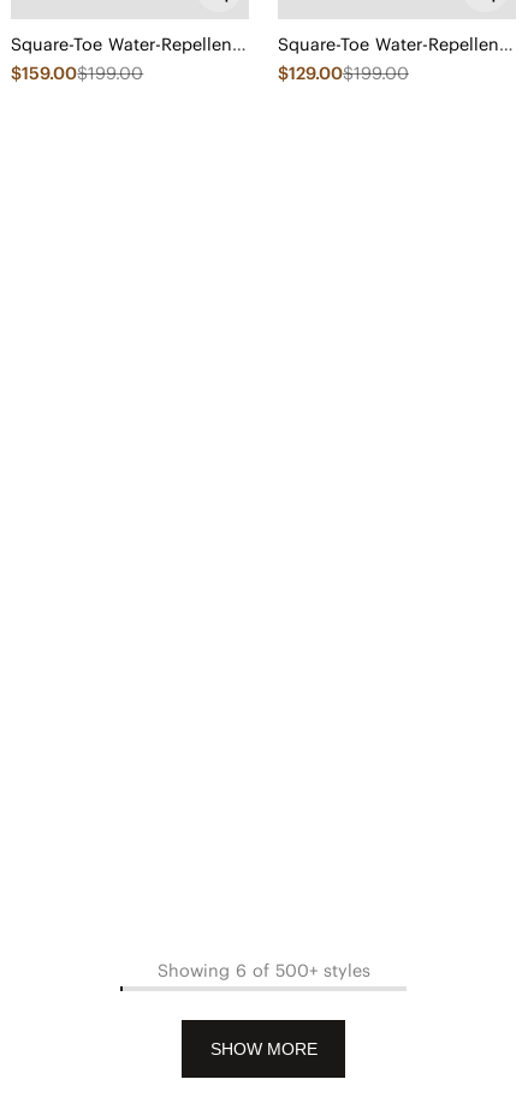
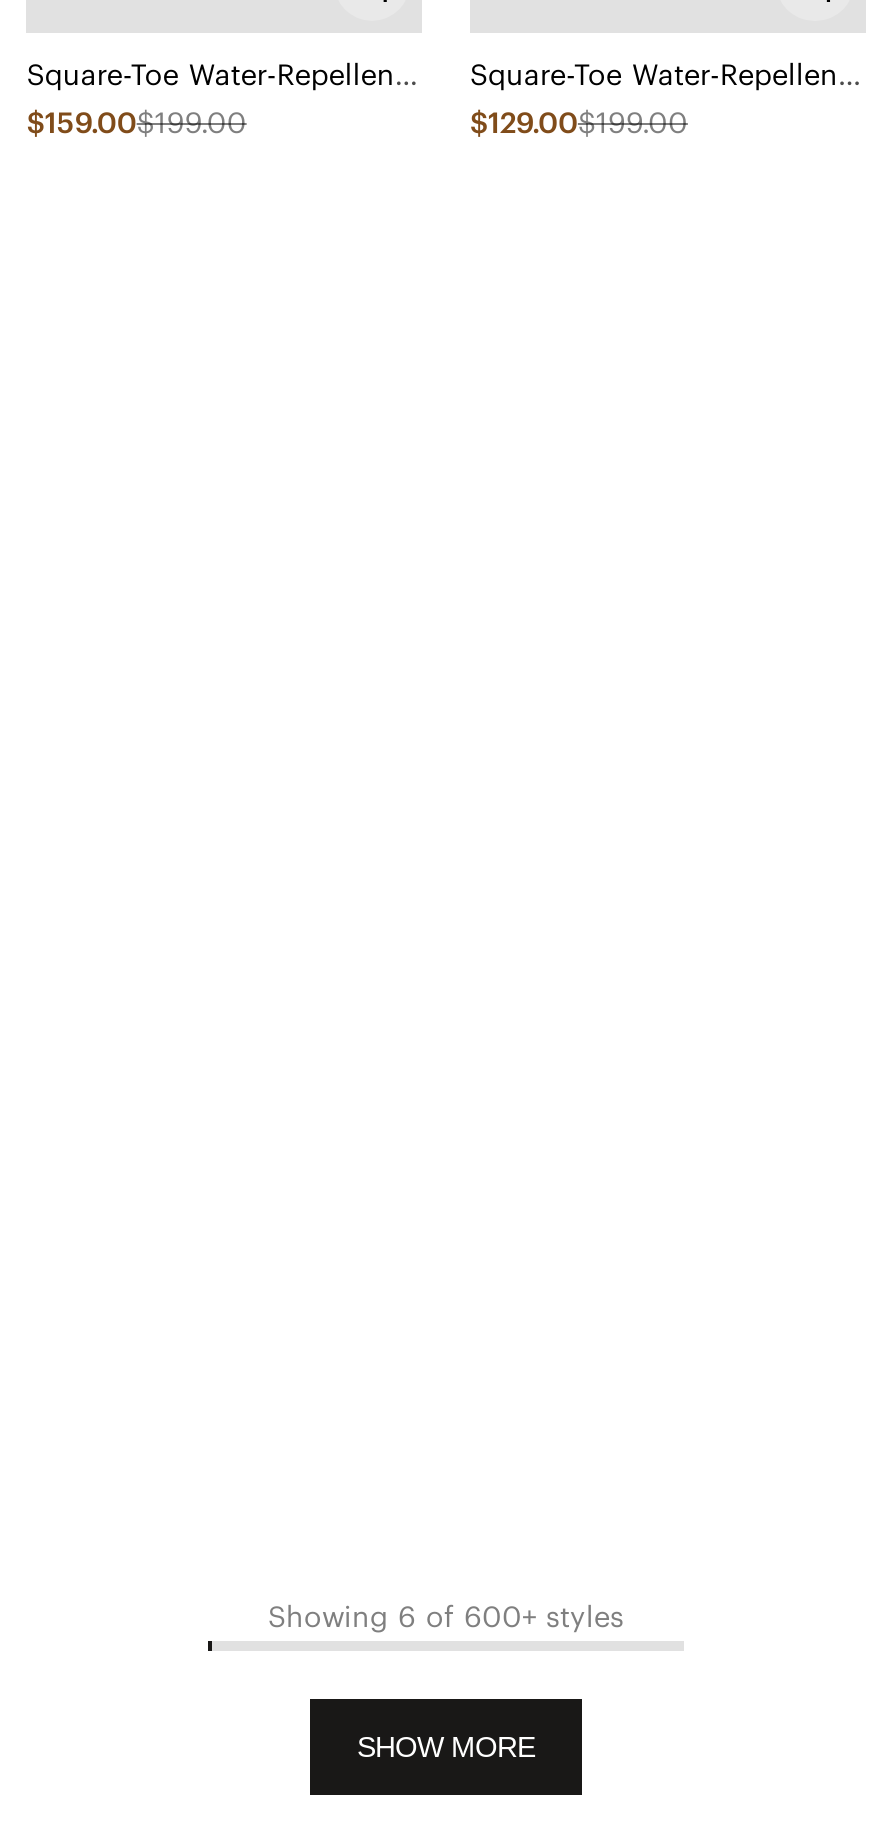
[157,960,370,981] Showing 6 of 500+ styles -> [268,1598,624,1634] Showing 6 of 600+ styles

